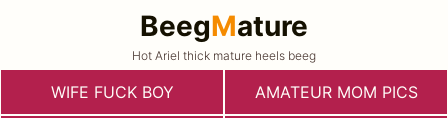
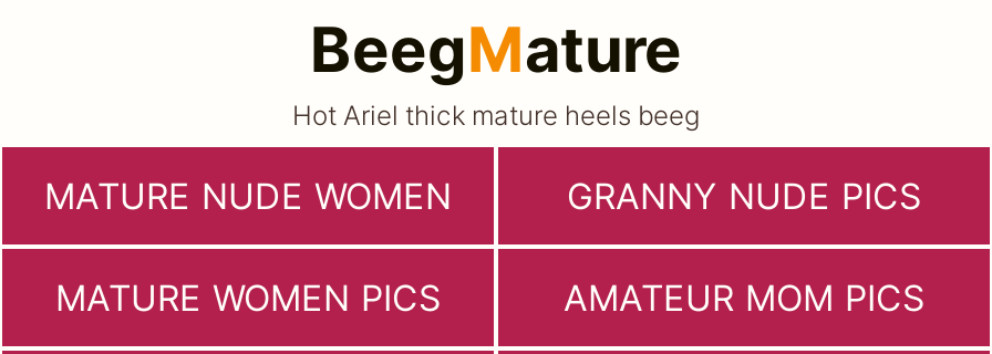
[50,82,173,102] WIFE FUCK BOY -> [44,174,921,320] MATURE NUDE WOMEN | GRANNY NUDE PICS | MATURE WOMEN PICS

